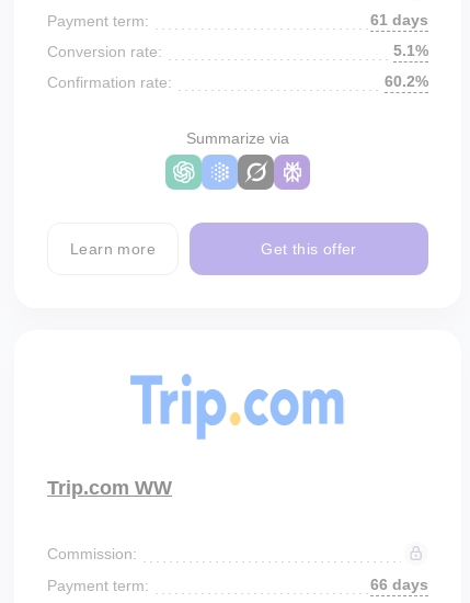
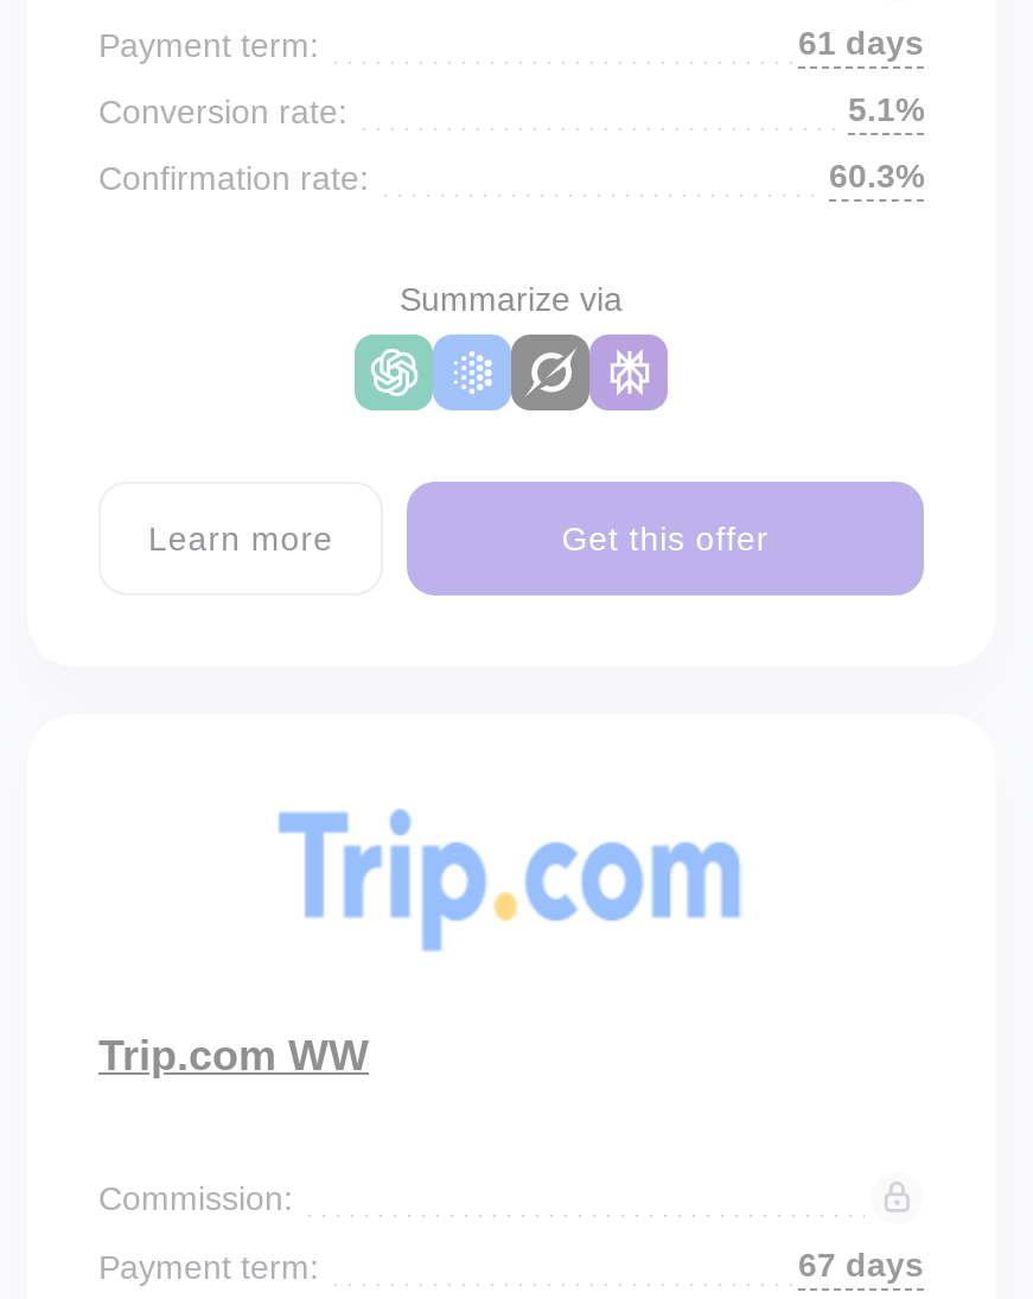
[385,72,428,90] 60.2% -> [829,157,924,195] 60.3%
[370,576,428,593] 66 days -> [798,1246,924,1284] 67 days

